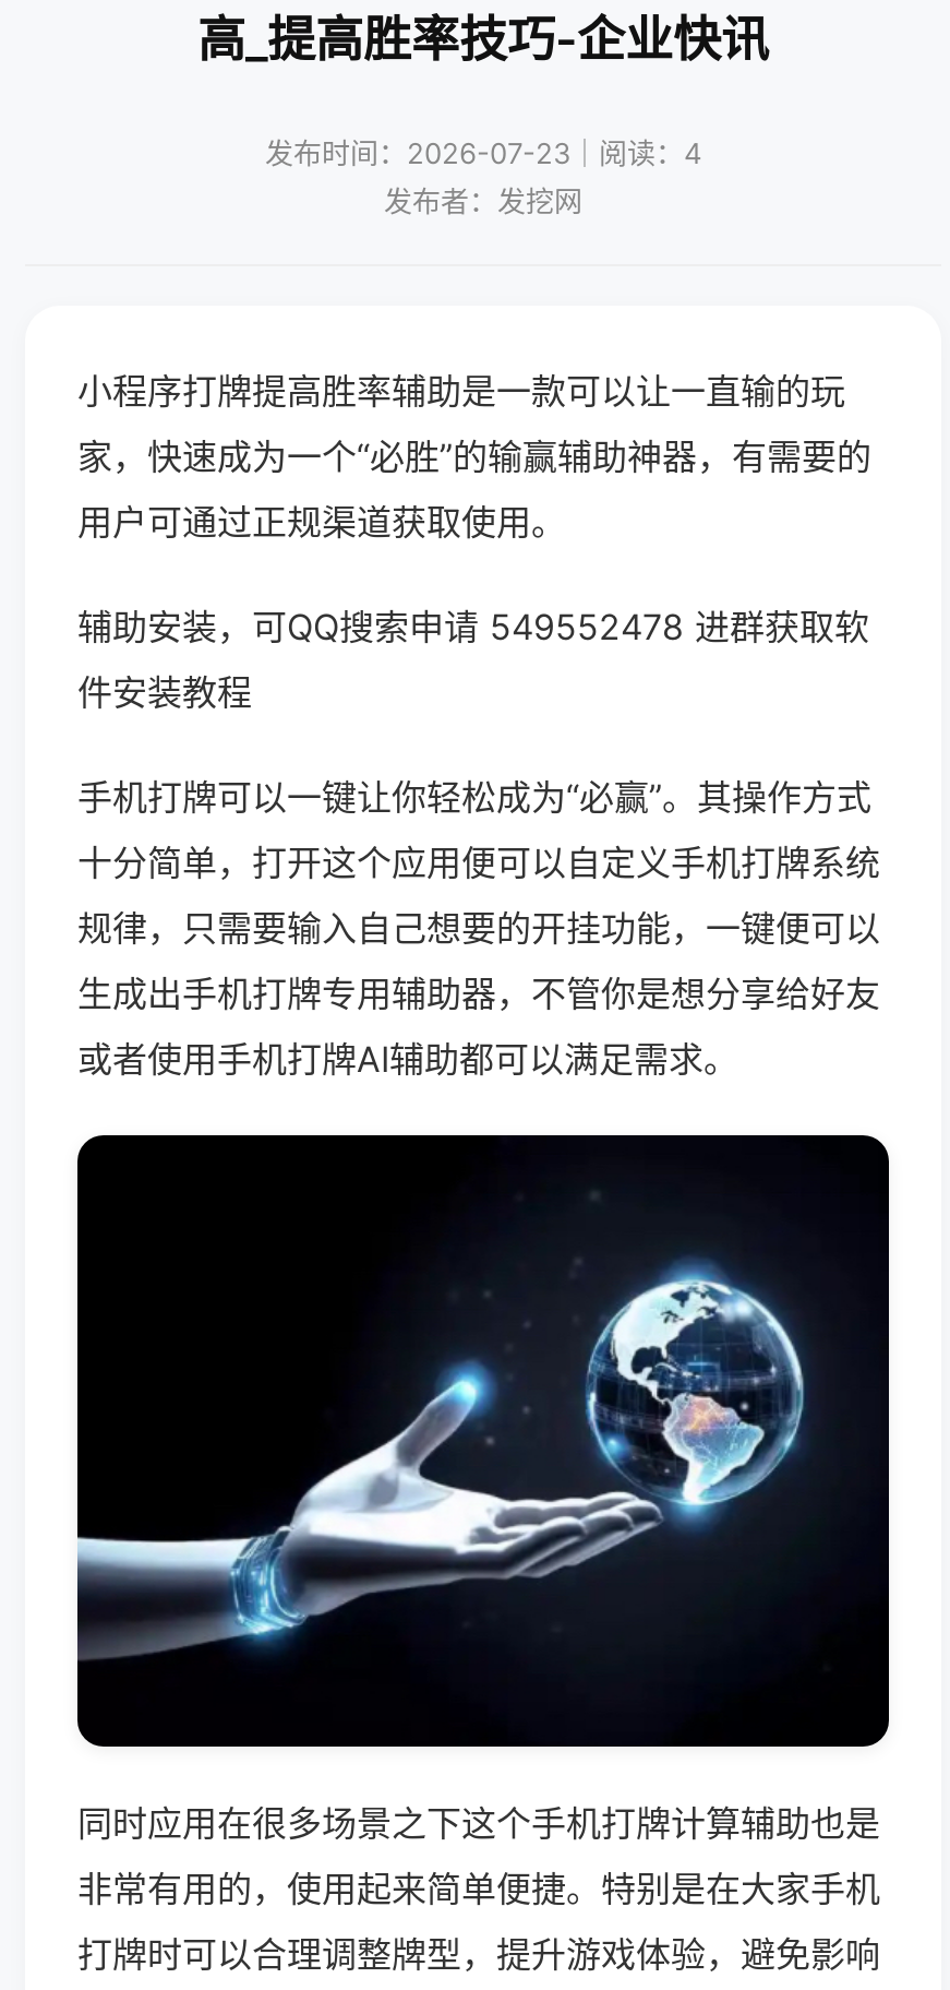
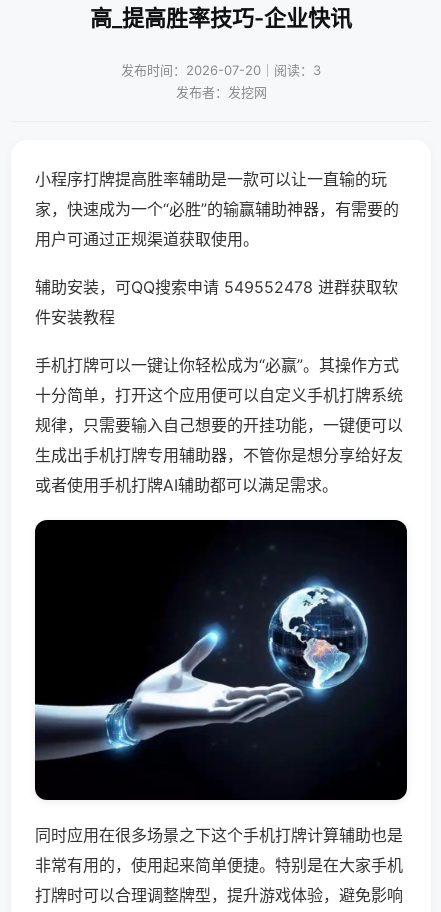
[265,135,701,170] 发布时间：2026-07-23｜阅读：4 -> [121,62,321,78] 发布时间：2026-07-20｜阅读：3

